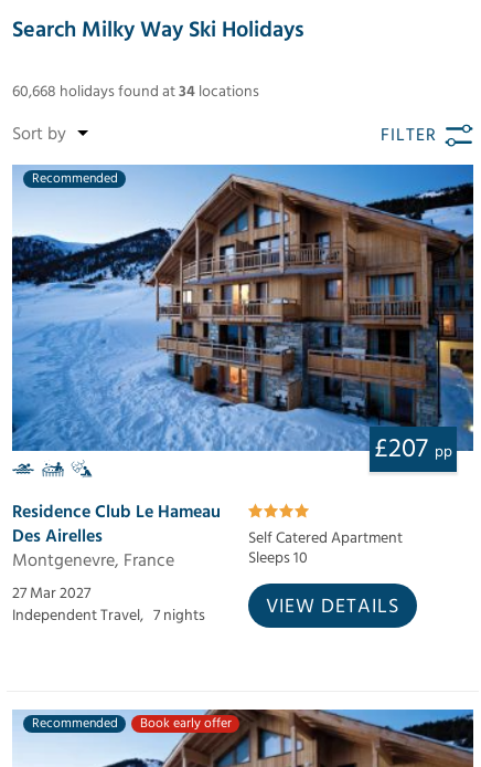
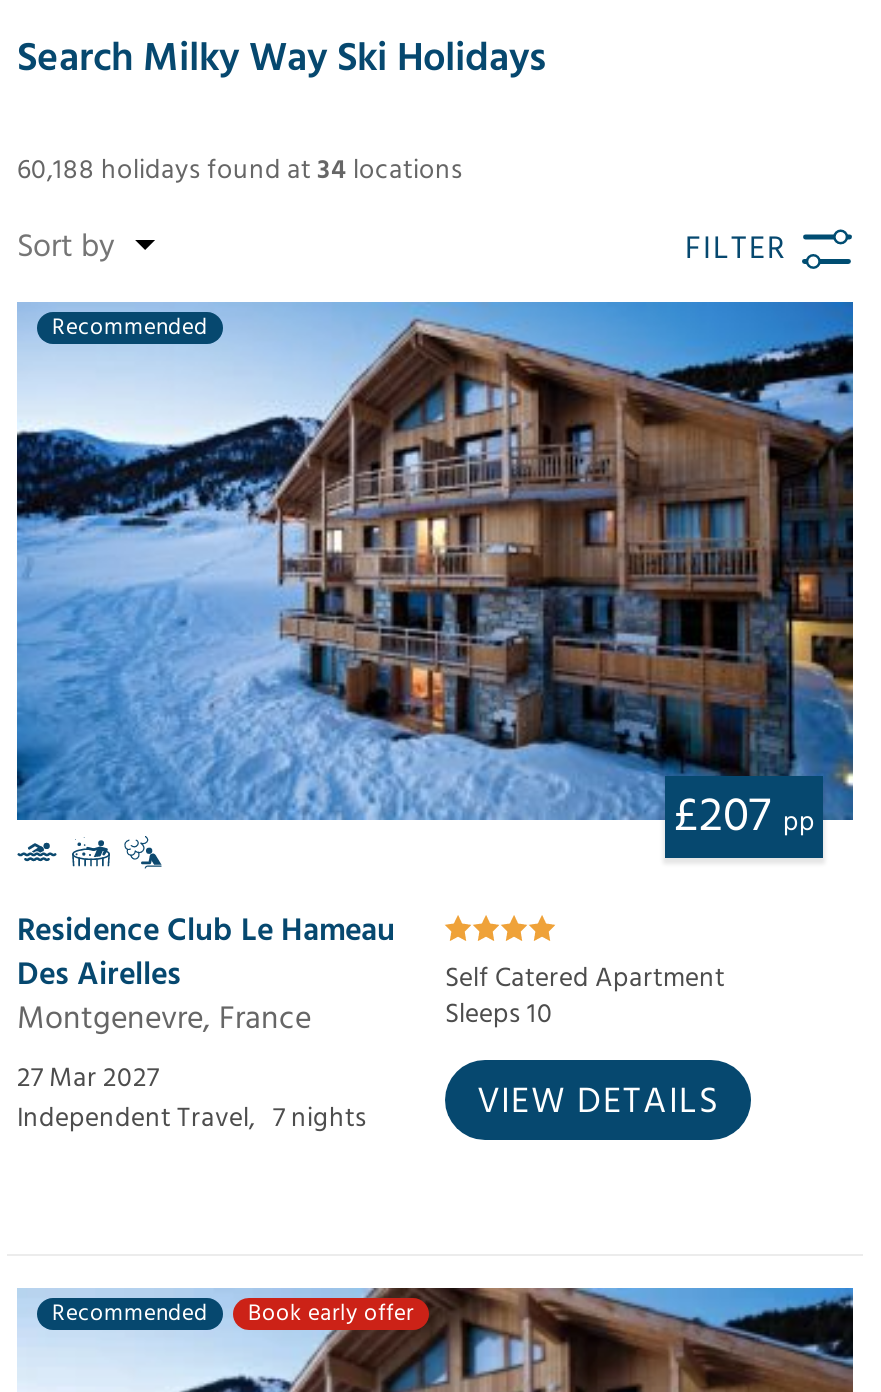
[12,82,259,102] 60,668 holidays found at 34 locations -> [17,153,463,189] 60,188 holidays found at 34 locations

